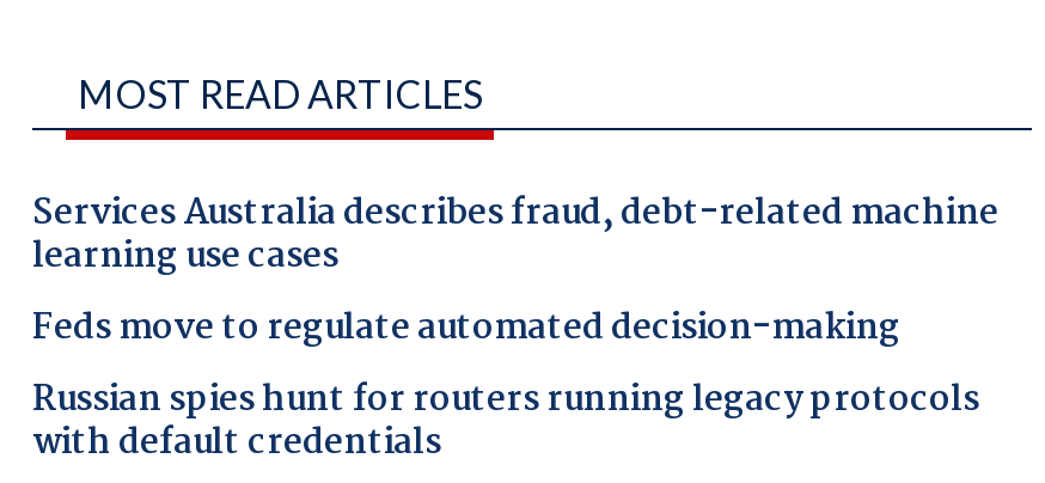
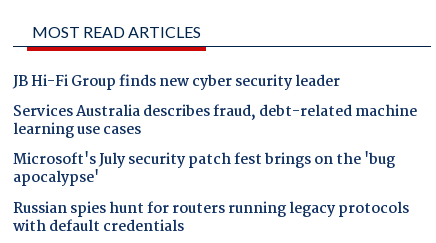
none -> [13,70,340,94] JB Hi-Fi Group finds new cyber security leader
[32,300,900,357] Feds move to regulate automated decision-making -> [13,148,395,190] Microsoft's July security patch fest brings on the 'bug | apocalypse'

